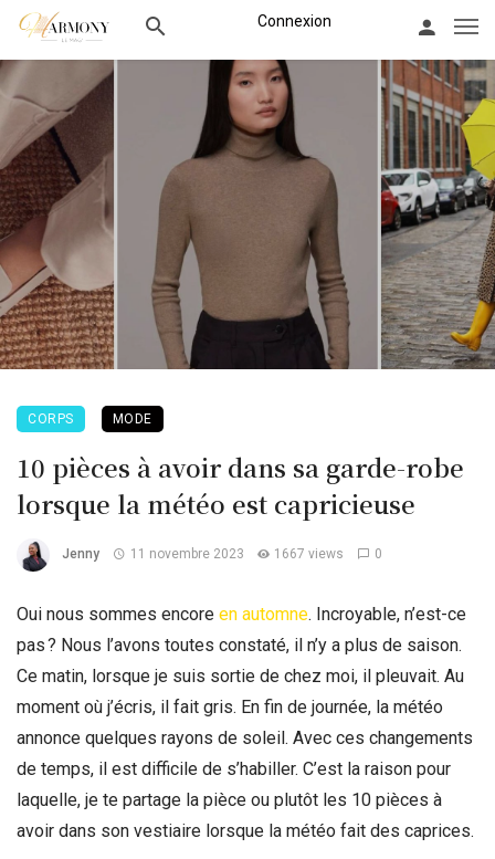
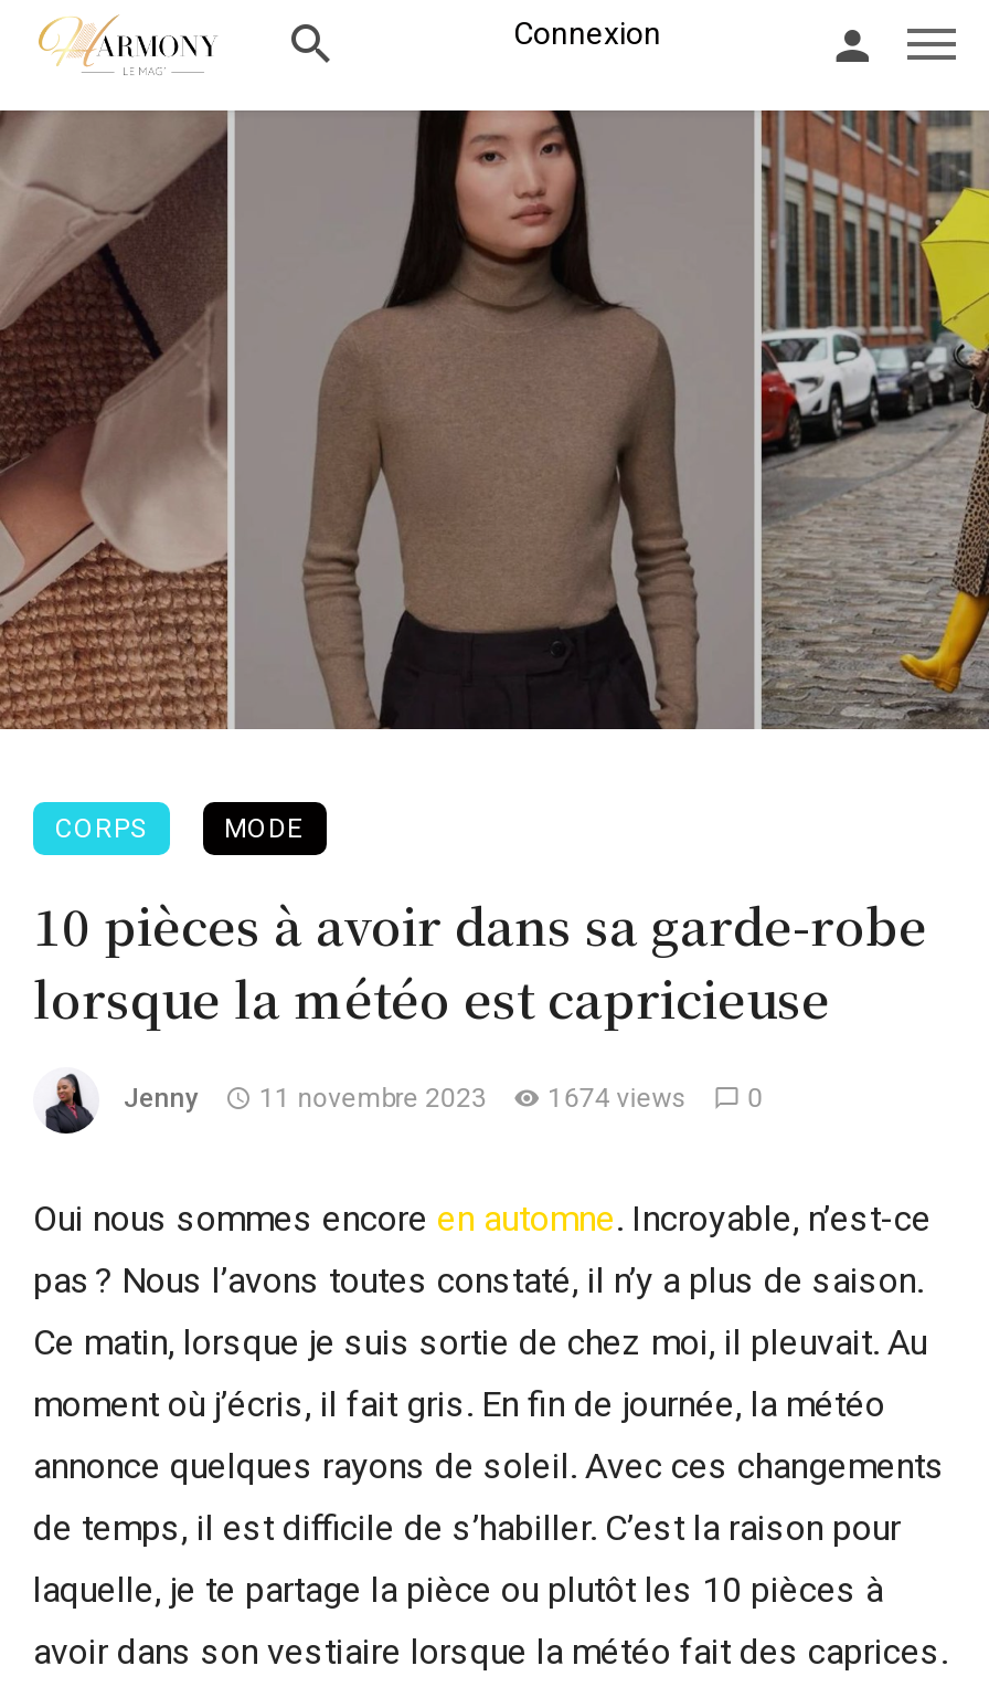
[62,546,382,562] Jenny 11 novembre 2023 1667 views 0 -> [124,1083,763,1114] Jenny 11 novembre 2023 1674 views 0

